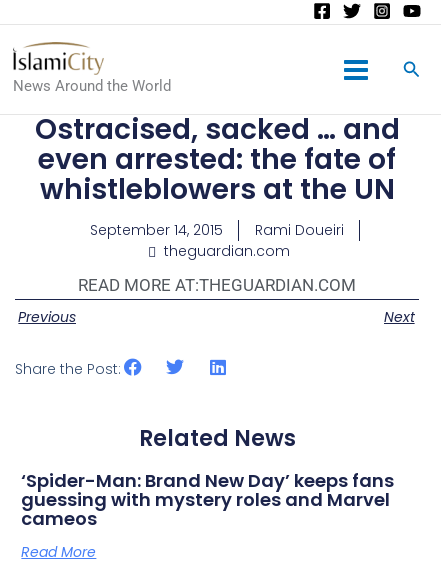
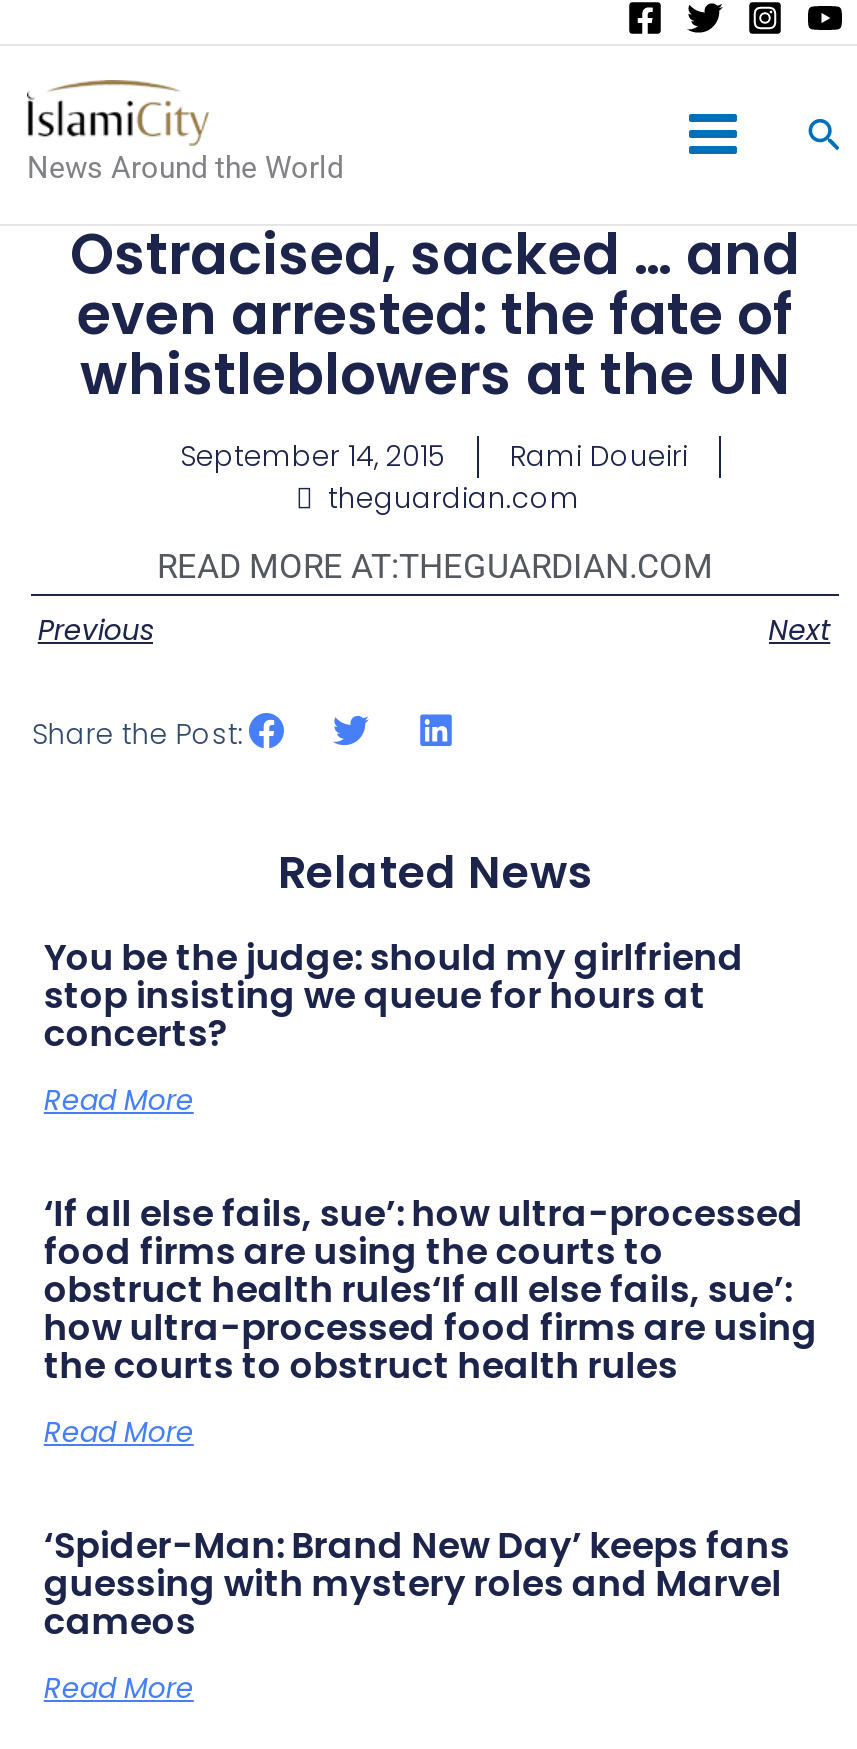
none -> [44,931,818,1451] You be the judge: should my girlfriend | stop insisting we queue for hours at | concerts? | Read More | ‘If all else fails, sue’: how ultra-processed | food firms are using the courts to | obstruct health rules‘If all else fails, sue’: | how ultra-processed food firms are using | the courts to obstruct health rules | Read More

